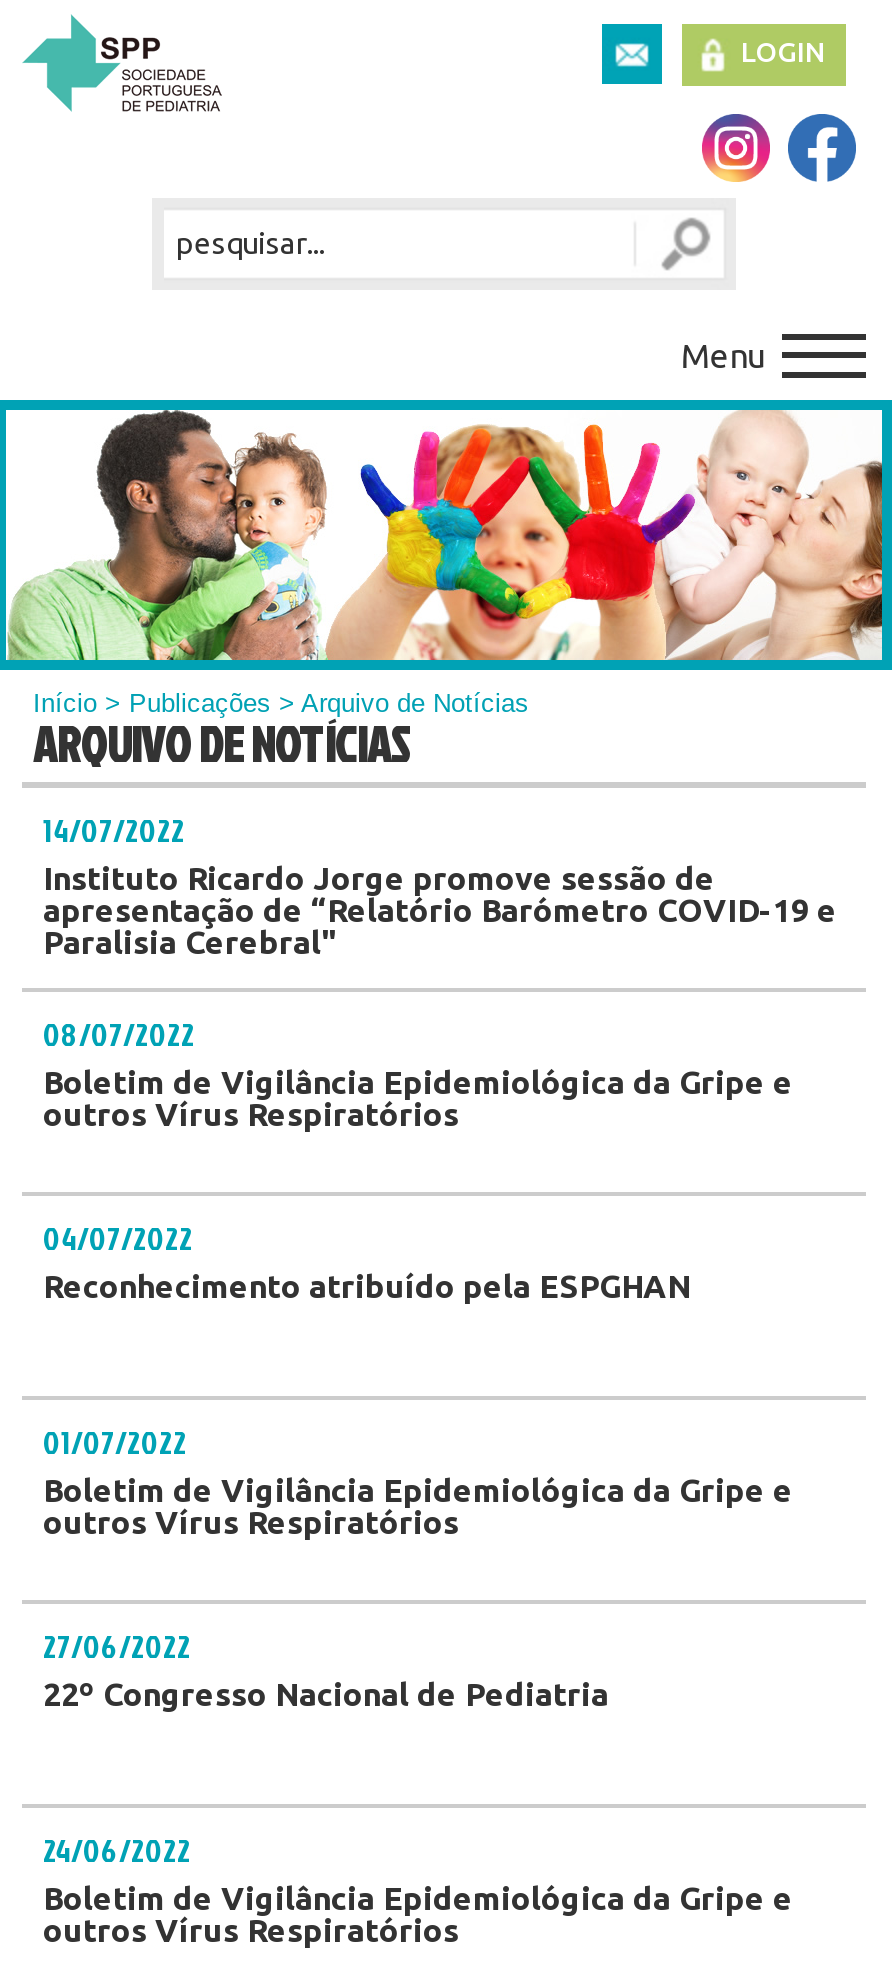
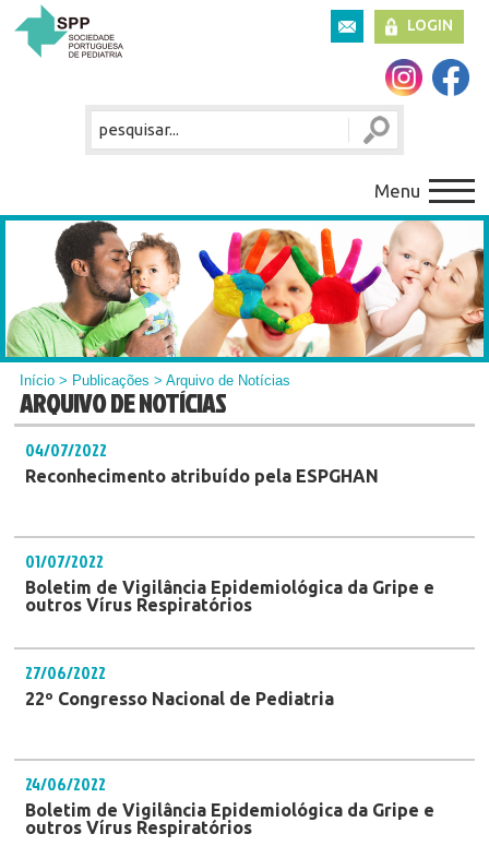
[43,808,837,1132] 14/07/2022 | Instituto Ricardo Jorge promove sessão de | apresentação de “Relatório Barómetro COVID-19 e | Paralisia Cerebral" | 08/07/2022 | Boletim de Vigilância Epidemiológica da Gripe e | outros Vírus Respiratórios -> none

